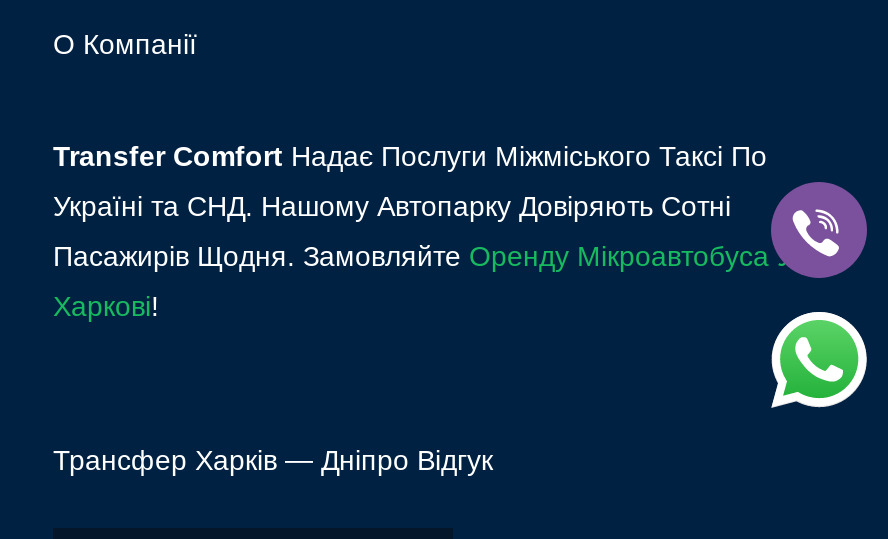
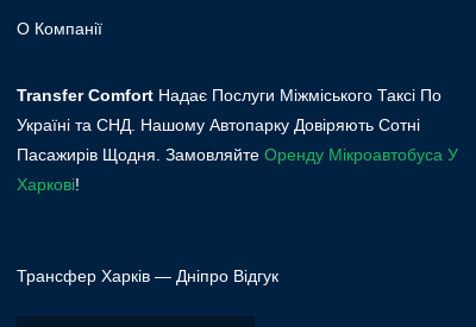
[769,180,869,280] [image] -> none
[769,310,869,410] [image] -> none

